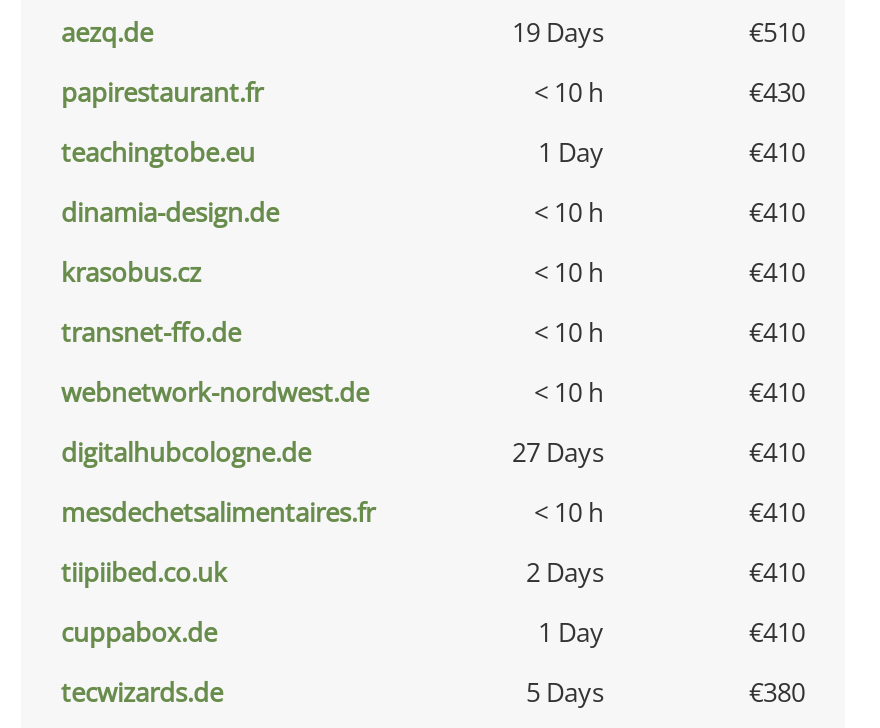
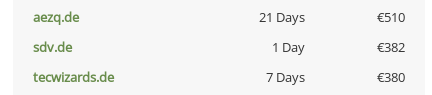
[512,14,604,50] 19 Days -> [258,8,304,26] 21 Days
[61,74,805,170] papirestaurant.fr | < 10 h | €430 | teachingtobe.eu -> [33,38,72,56] sdv.de
[61,134,805,650] €410 | dinamia-design.de | < 10 h | €410 | krasobus.cz | < 10 h | €410 | transnet-ffo.de | < 10 h | €410 | webnetwork-nordwest.de | < 10 h | €410 | digitalhubcologne.de | 27 Days | €410 | mesdechetsalimentaires.fr | < 10 h | €410 | tiipiibed.co.uk | 2 Days | €410 | cuppabox.de | 1 Day | €410 -> [377,38,405,56] €382
[526,674,604,710] 5 Days -> [265,68,304,86] 7 Days

